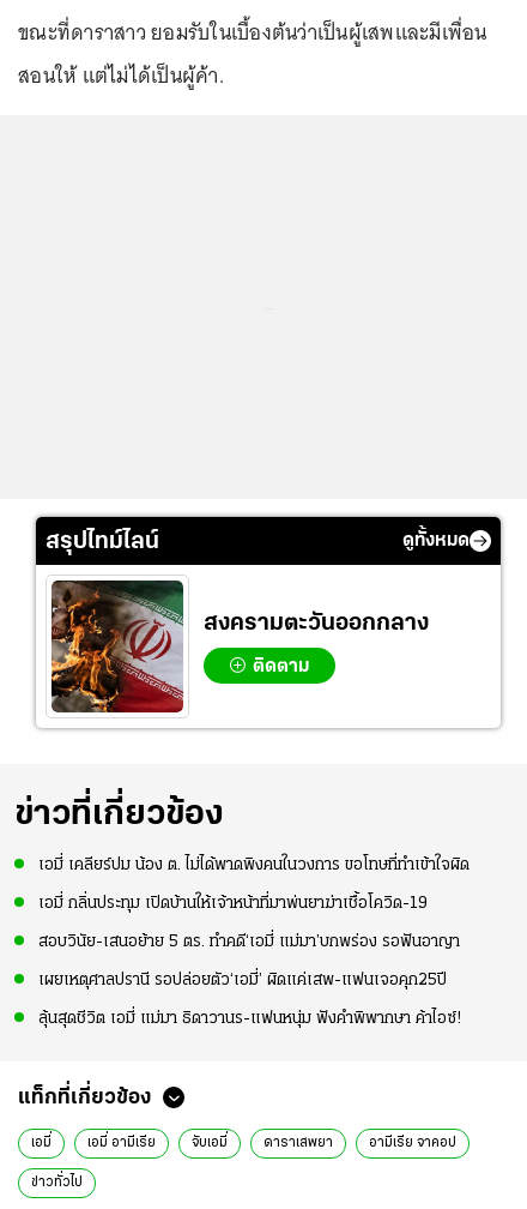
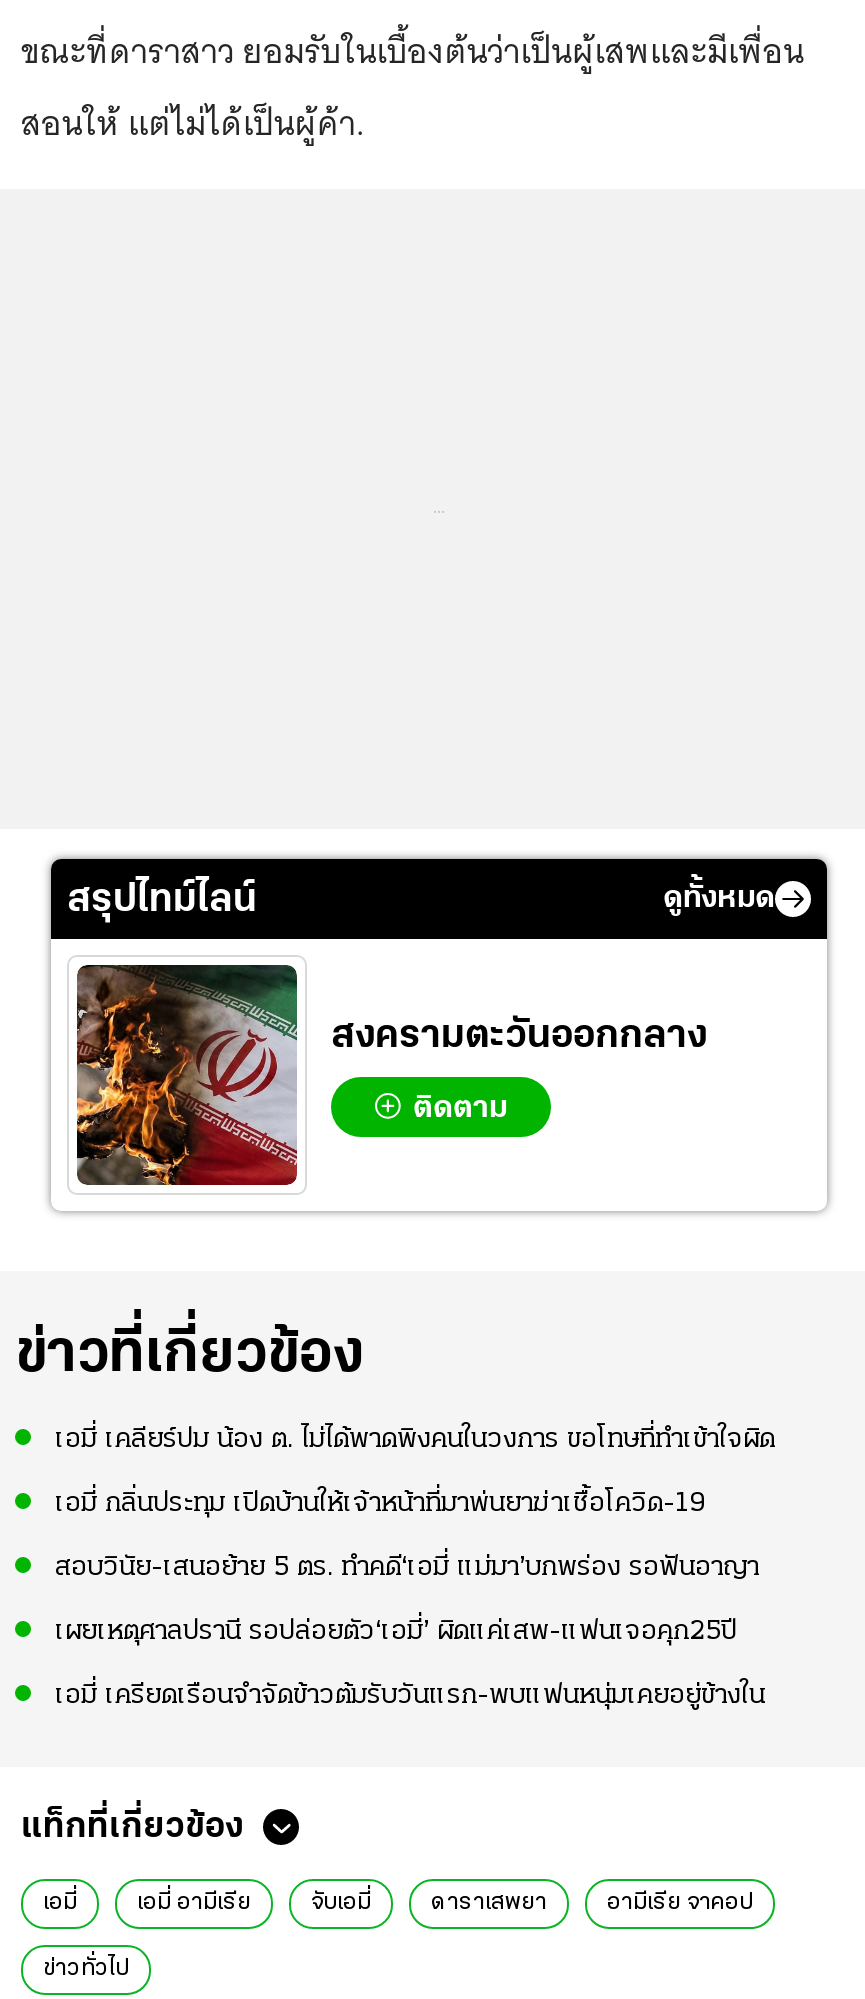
[38,1009,461,1027] ลุ้นสุดชีวิต เอมี่ แม่มา ธิดาวานร-แฟนหนุ่ม ฟังคำพิพากษา ค้าไอซ์! -> [55,1680,765,1710] เอมี่ เครียดเรือนจำจัดข้าวต้มรับวันแรก-พบแฟนหนุ่มเคยอยู่ข้างใน

